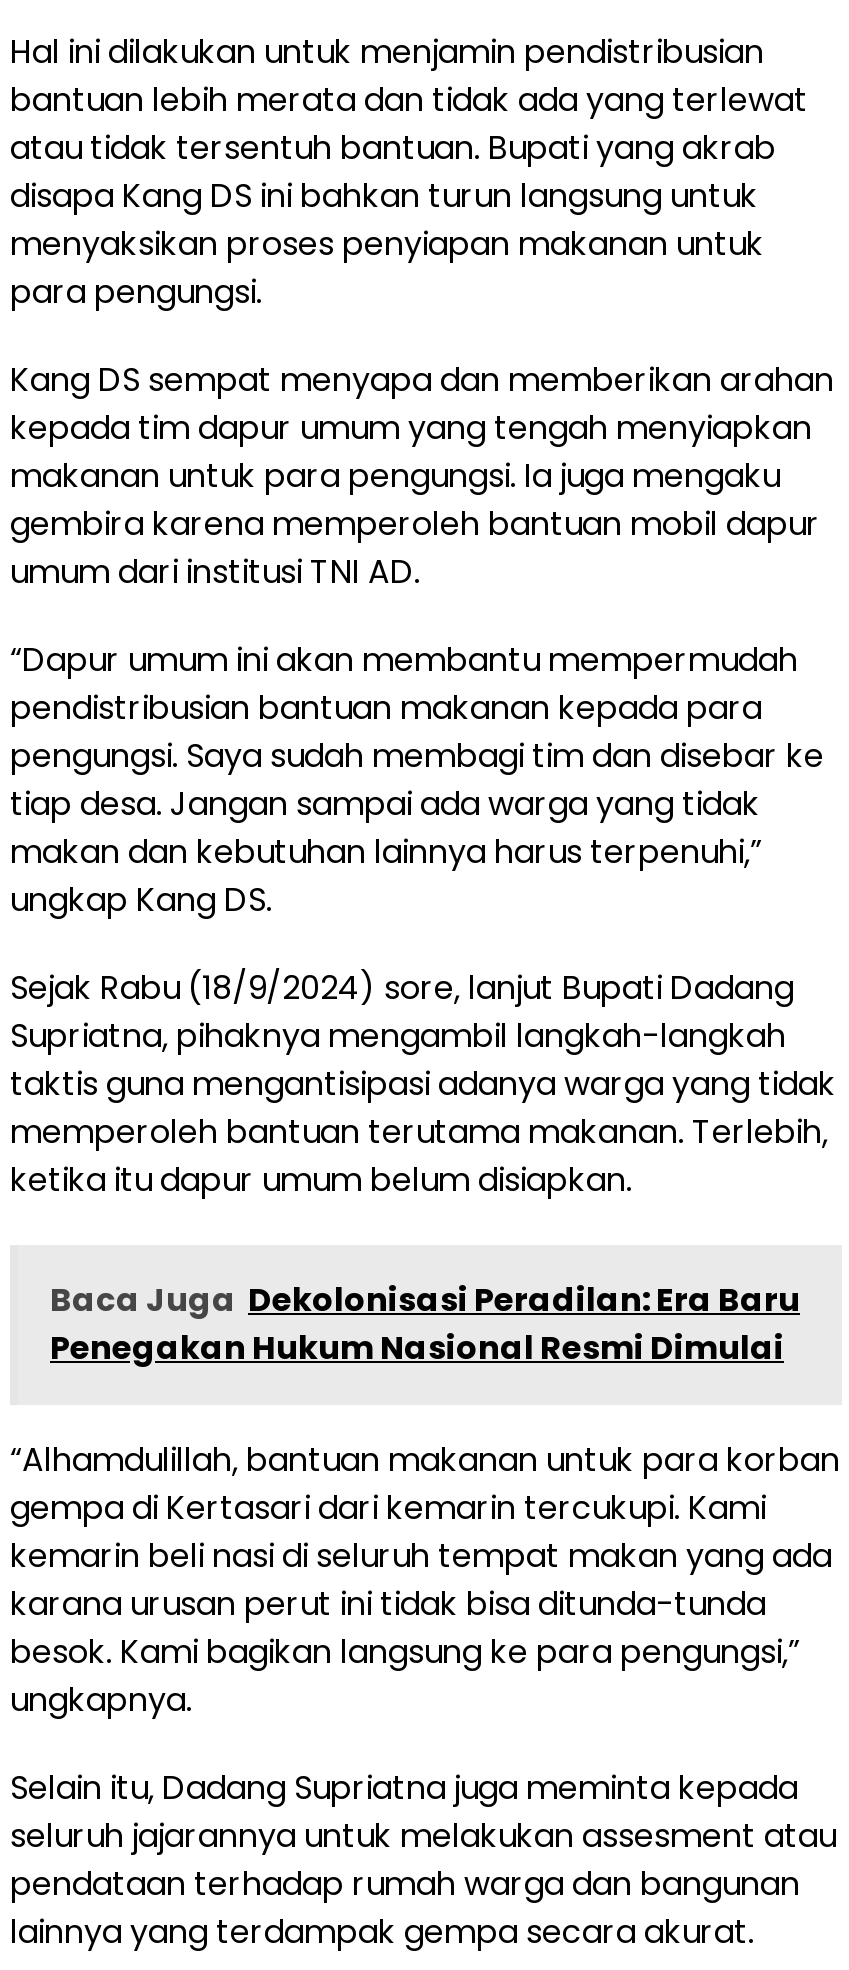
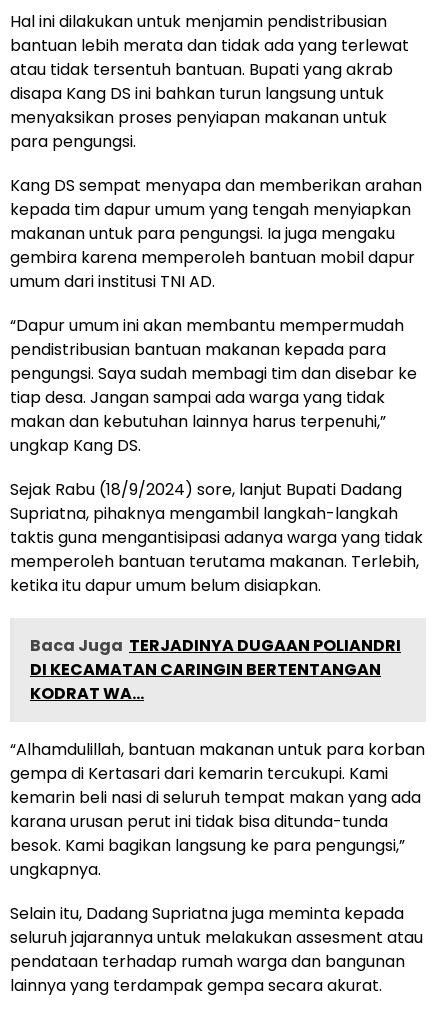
[50,1277,800,1371] Baca Juga Dekolonisasi Peradilan: Era Baru | Penegakan Hukum Nasional Resmi Dimulai -> [30,634,401,705] Baca Juga TERJADINYA DUGAAN POLIANDRI | DI KECAMATAN CARINGIN BERTENTANGAN | KODRAT WA...

